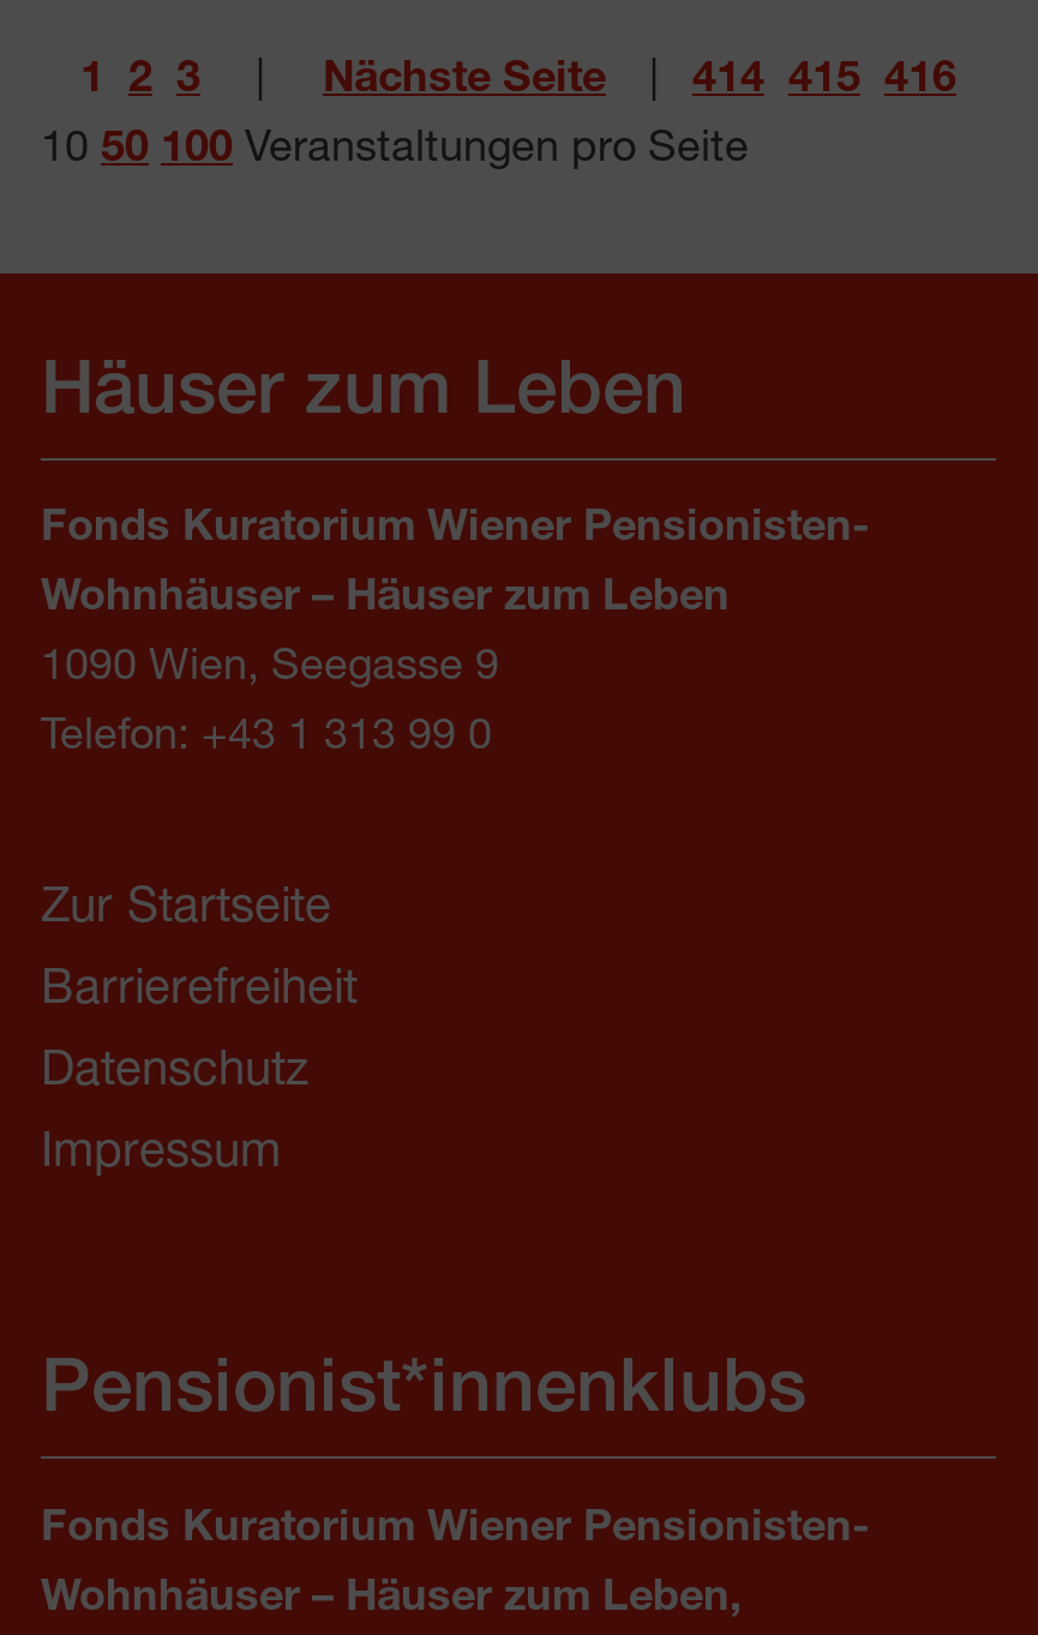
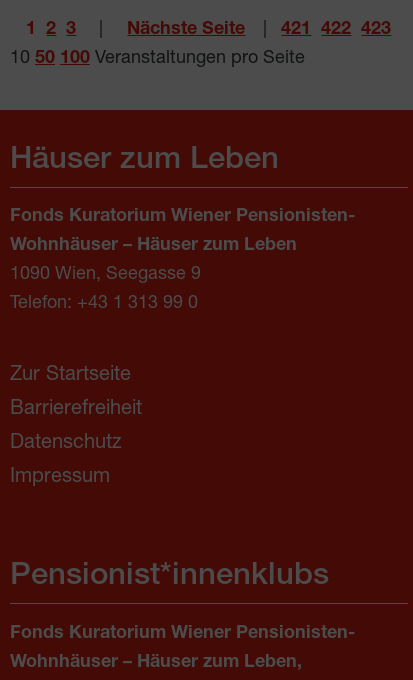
[692,59,956,102] 414 415 416 -> [281,21,391,39] 421 422 423

